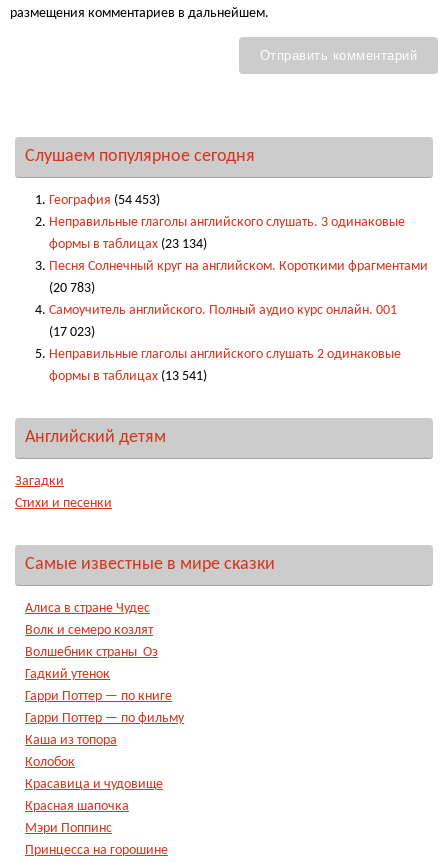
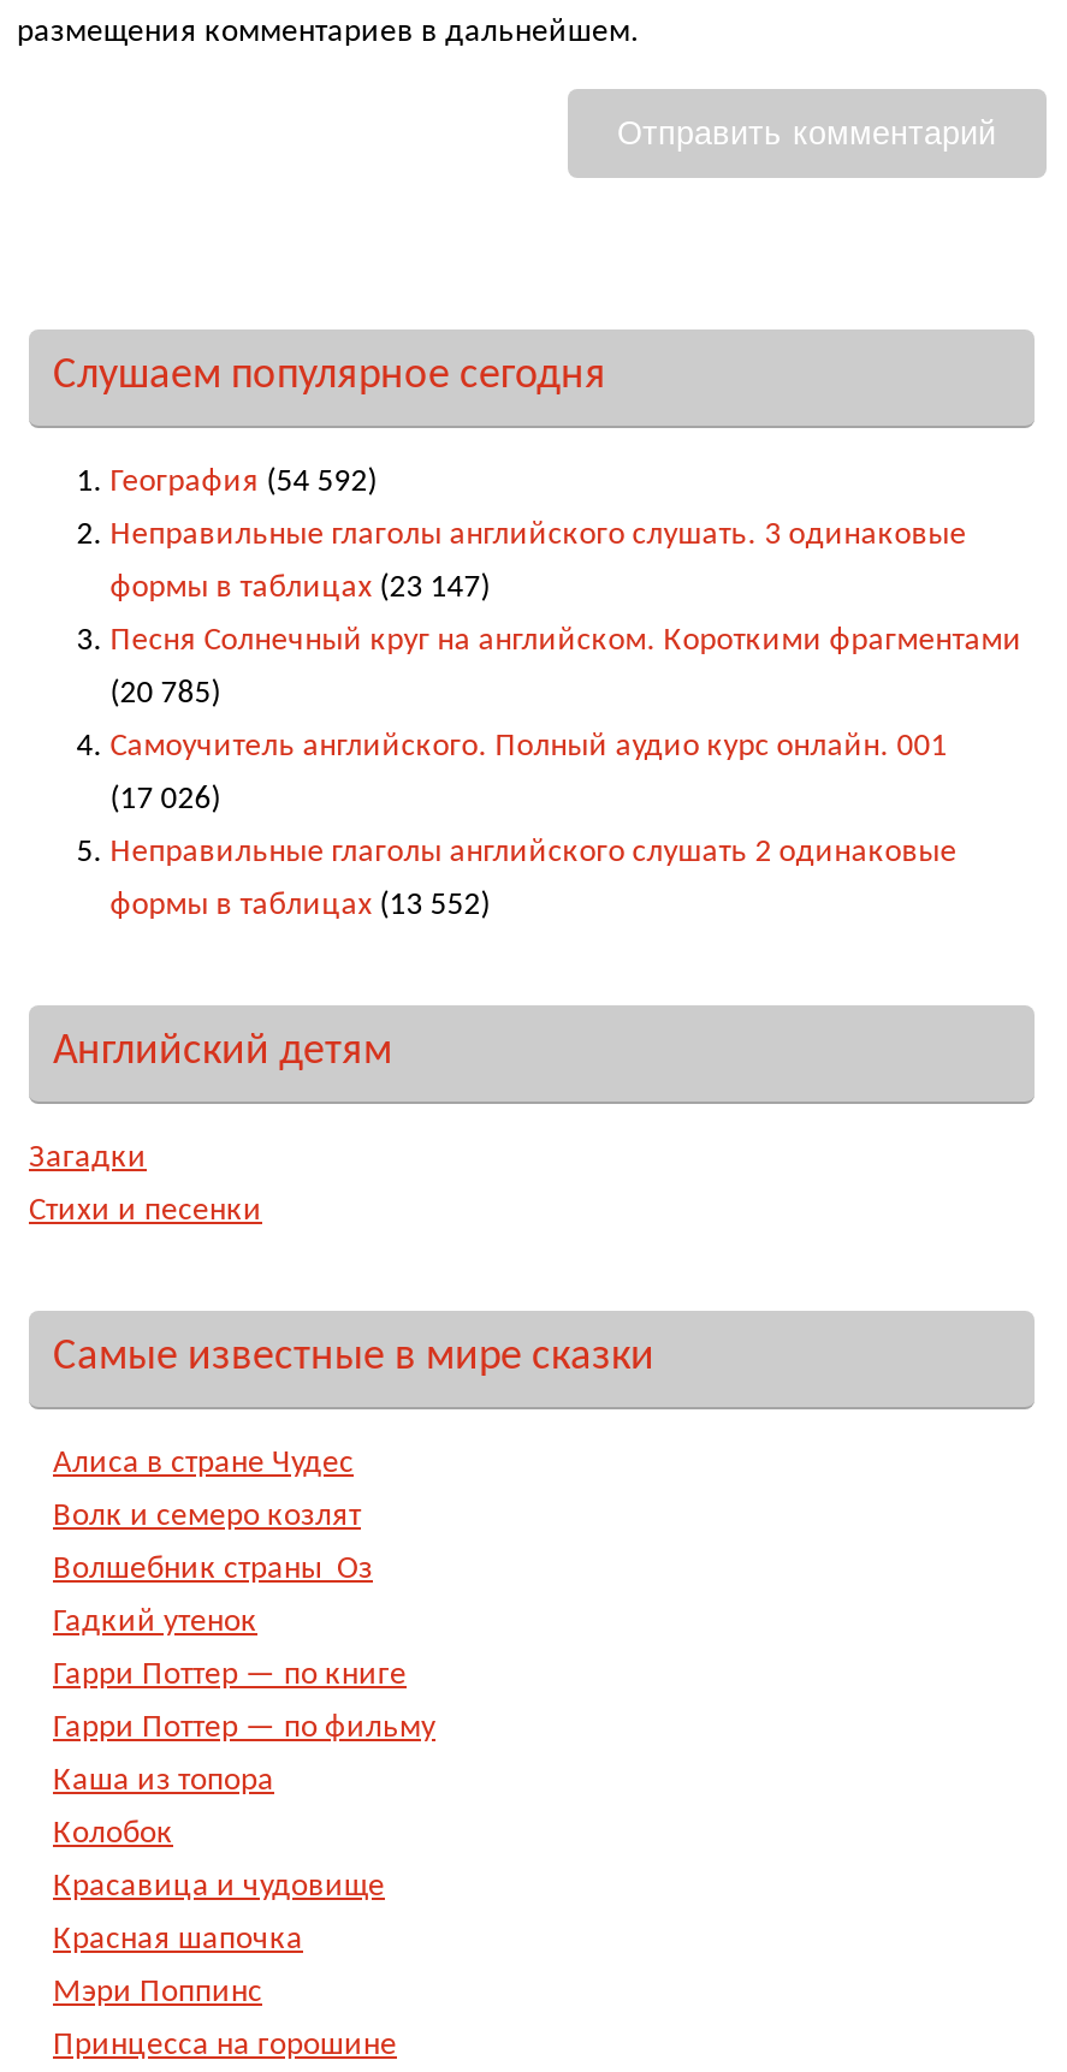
[49,194,160,207] География (54 453) -> [110,466,377,497] География (54 592)
[49,238,207,251] формы в таблицах (23 134) -> [110,571,490,603] формы в таблицах (23 147)
[49,282,95,295] (20 783) -> [110,677,221,709] (20 785)
[49,326,95,339] (17 023) -> [110,783,221,814] (17 026)
[49,370,207,383] формы в таблицах (13 541) -> [110,889,490,920] формы в таблицах (13 552)

